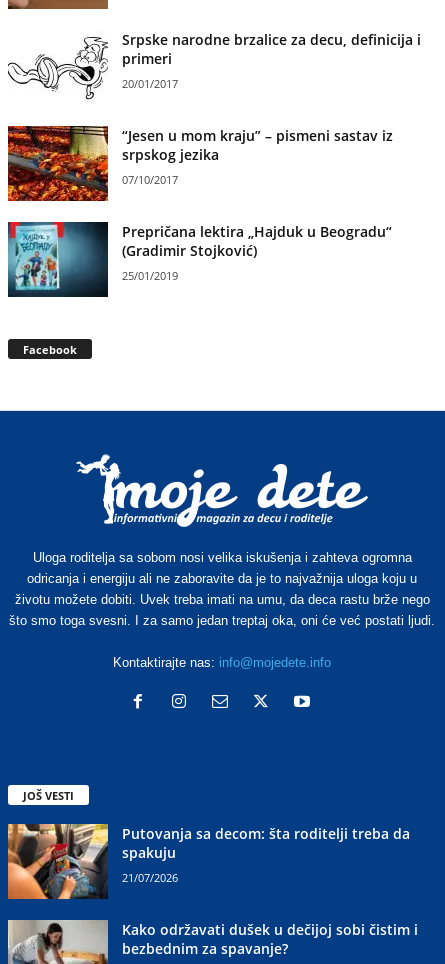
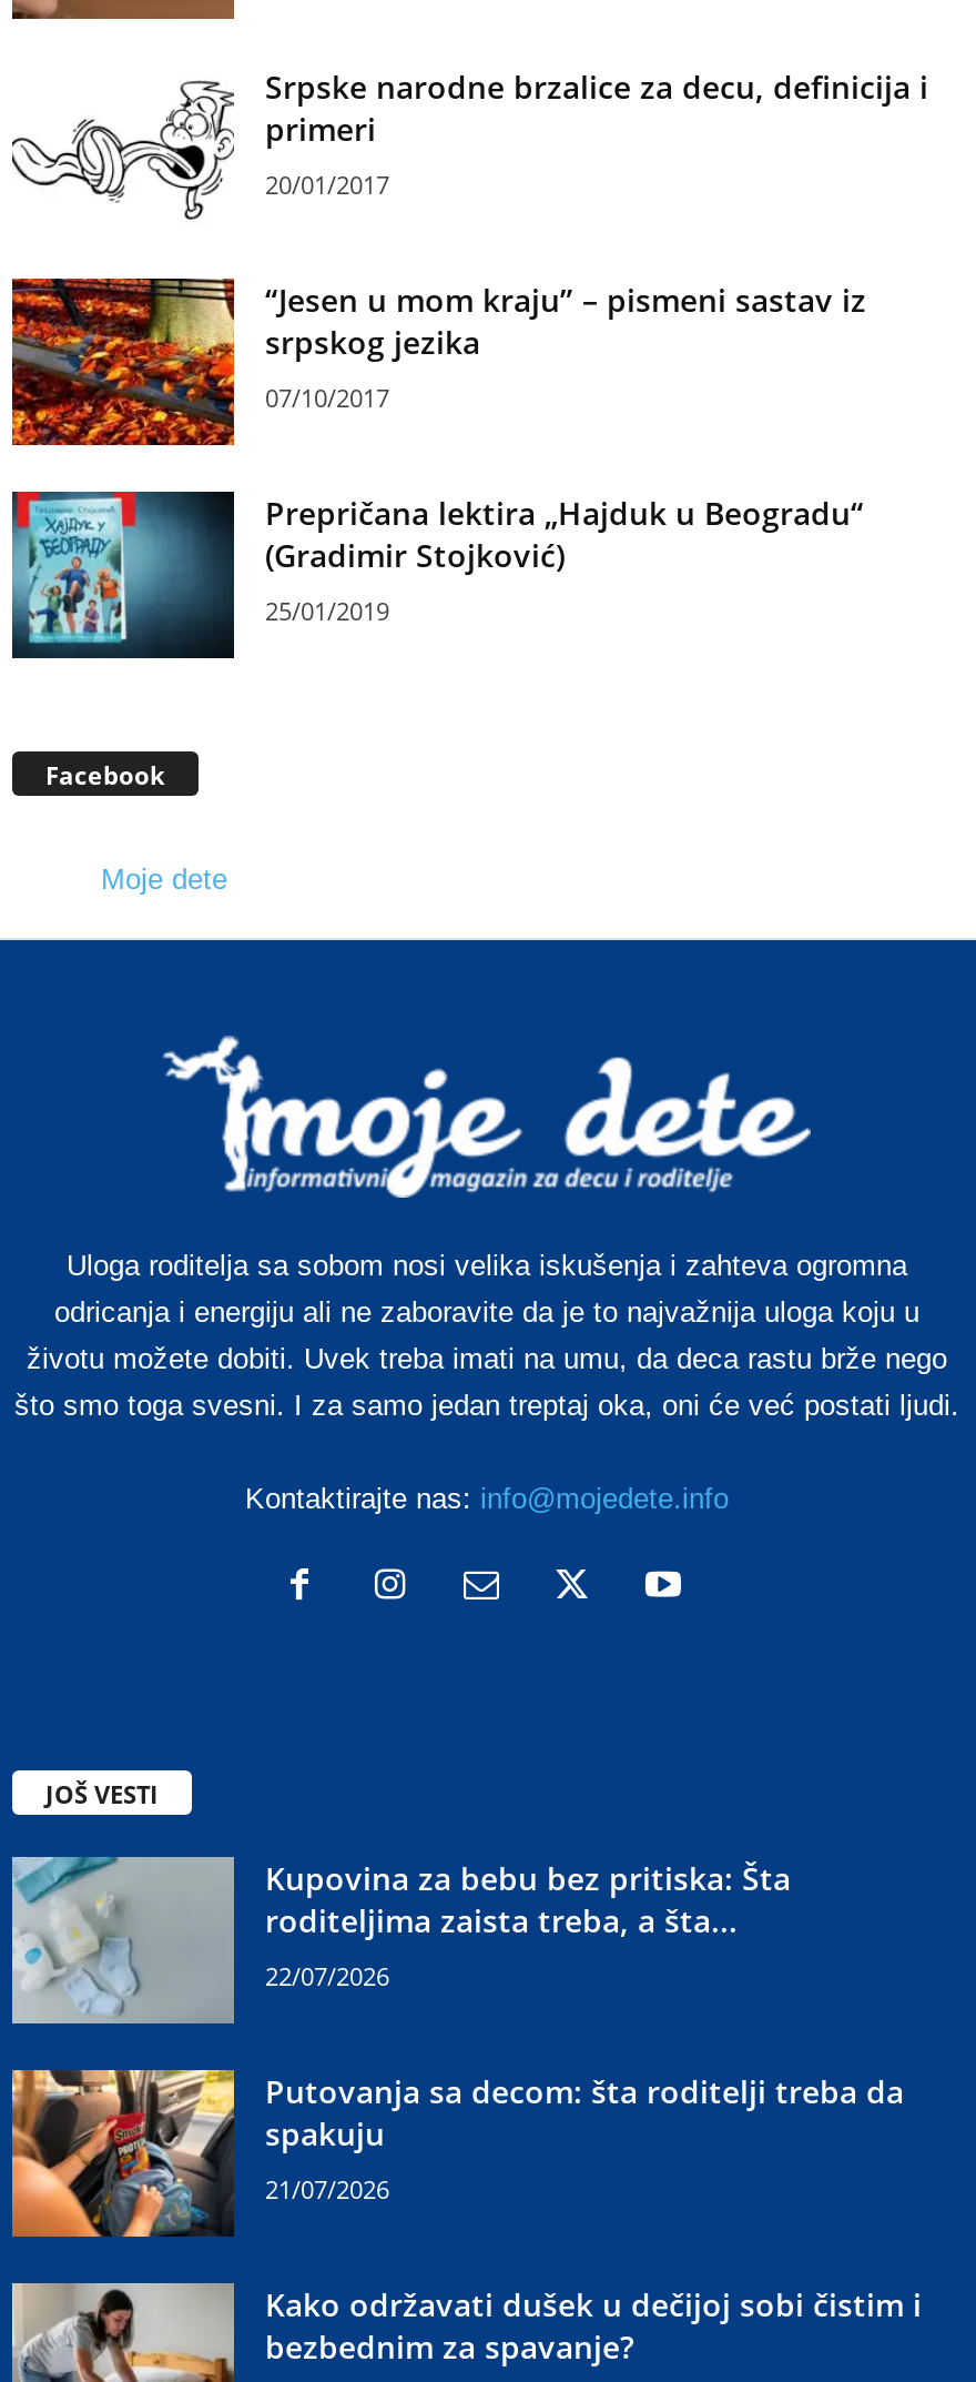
none -> [101,863,227,896] Moje dete
none -> [10,1856,791,2025] [image] | Kupovina za bebu bez pritiska: Šta | roditeljima zaista treba, a šta... | 22/07/2026

